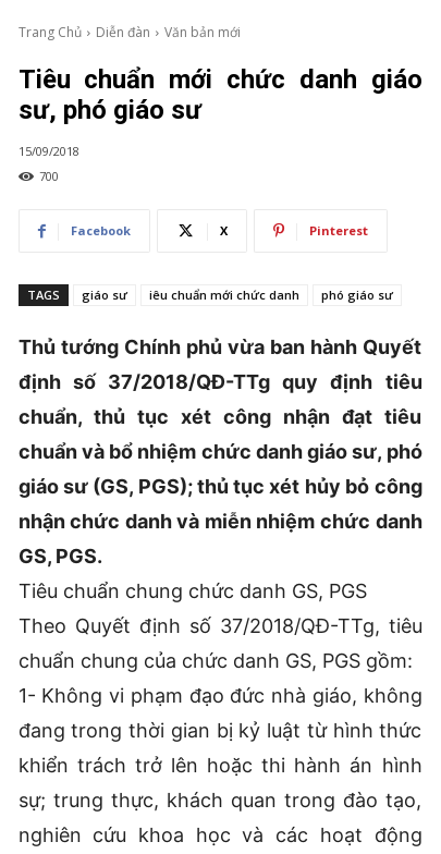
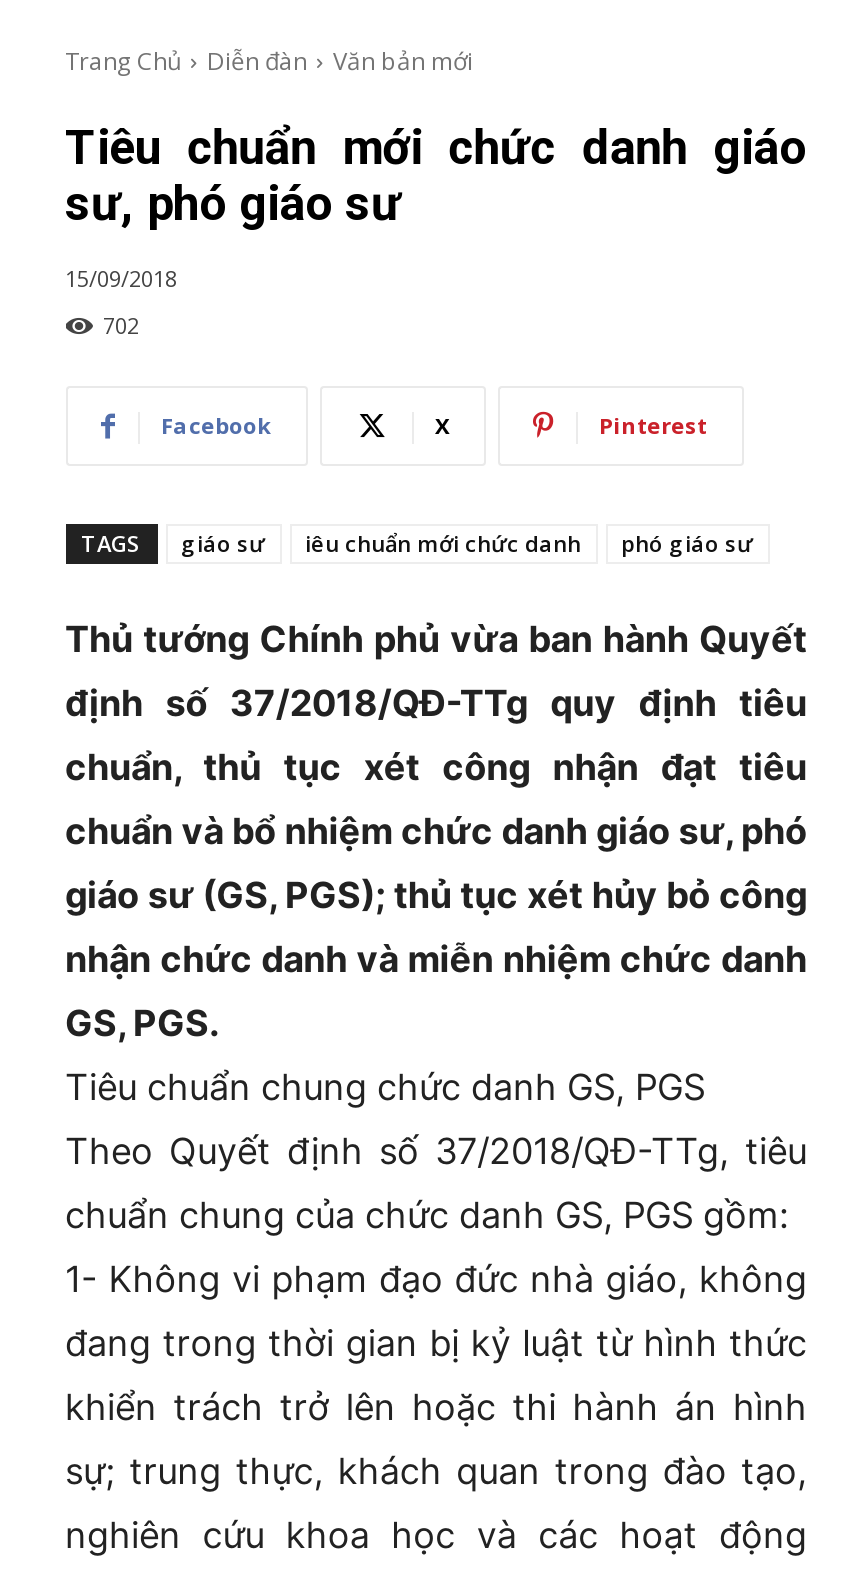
[39,168,58,184] 700 -> [103,310,139,340] 702

